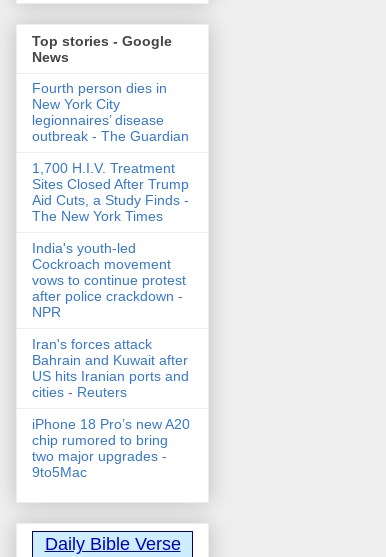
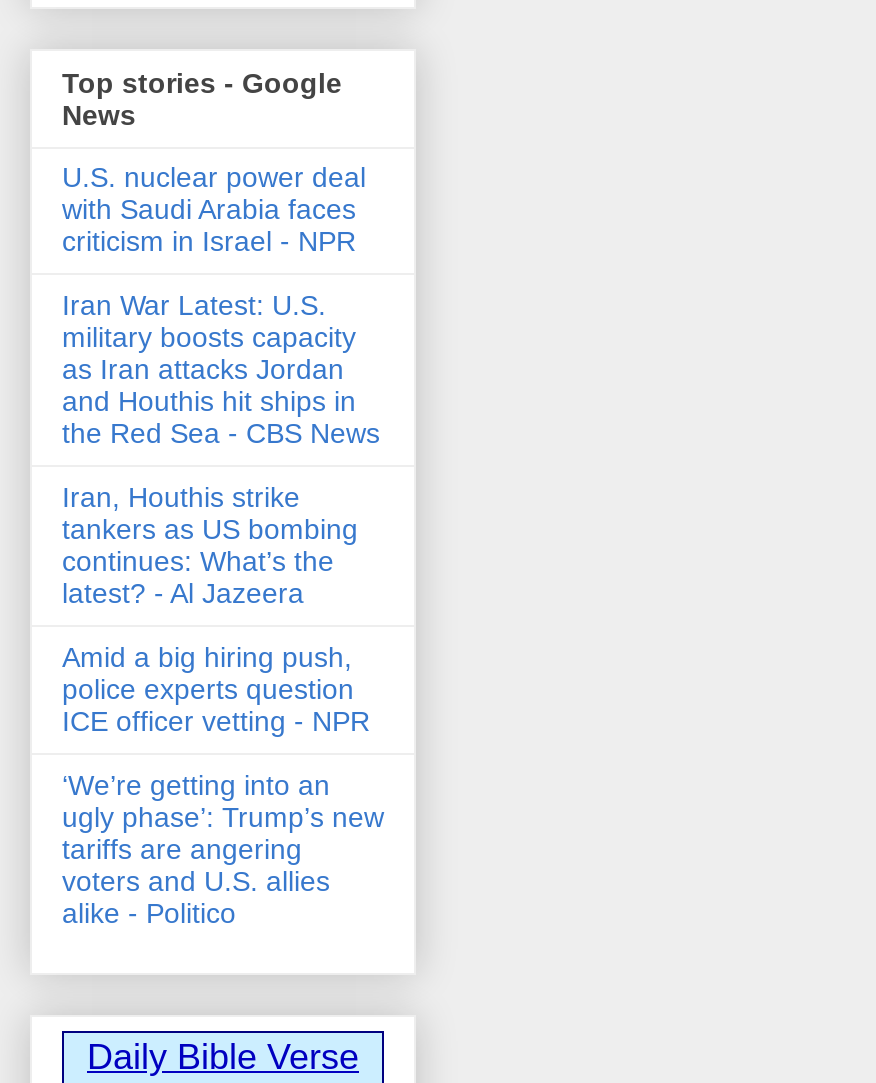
[32,80,189,144] Fourth person dies in | New York City | legionnaires’ disease | outbreak - The Guardian -> [62,161,366,257] U.S. nuclear power deal | with Saudi Arabia faces | criticism in Israel - NPR
[32,160,189,224] 1,700 H.I.V. Treatment | Sites Closed After Trump | Aid Cuts, a Study Finds - | The New York Times -> [62,289,380,449] Iran War Latest: U.S. | military boosts capacity | as Iran attacks Jordan | and Houthis hit ships in | the Red Sea - CBS News
[32,240,186,320] India's youth-led | Cockroach movement | vows to continue protest | after police crackdown - | NPR -> [62,481,358,609] Iran, Houthis strike | tankers as US bombing | continues: What’s the | latest? - Al Jazeera
[32,336,189,400] Iran's forces attack | Bahrain and Kuwait after | US hits Iranian ports and | cities - Reuters -> [62,641,370,737] Amid a big hiring push, | police experts question | ICE officer vetting - NPR
[32,416,190,480] iPhone 18 Pro’s new A20 | chip rumored to bring | two major upgrades - | 9to5Mac -> [62,769,384,929] ‘We’re getting into an | ugly phase’: Trump’s new | tariffs are angering | voters and U.S. allies | alike - Politico

